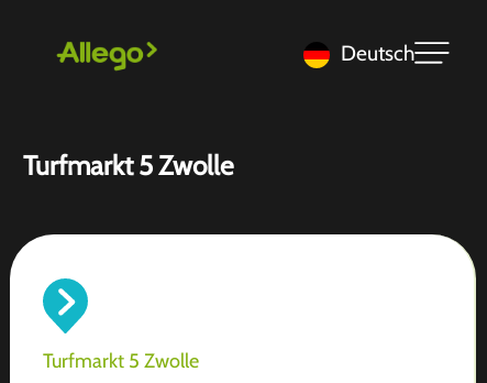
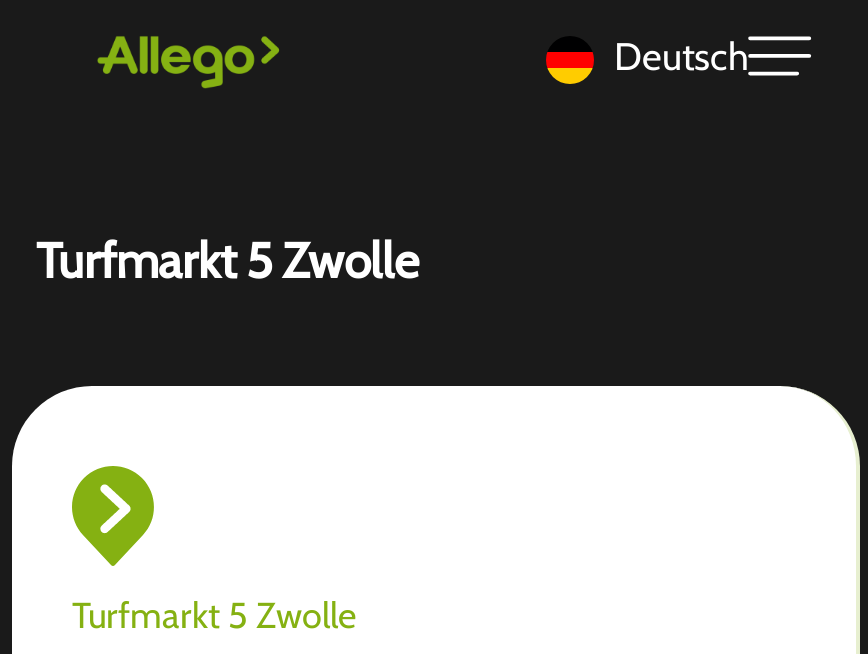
[42,277,89,335] [image] -> [70,464,156,568] [image]

